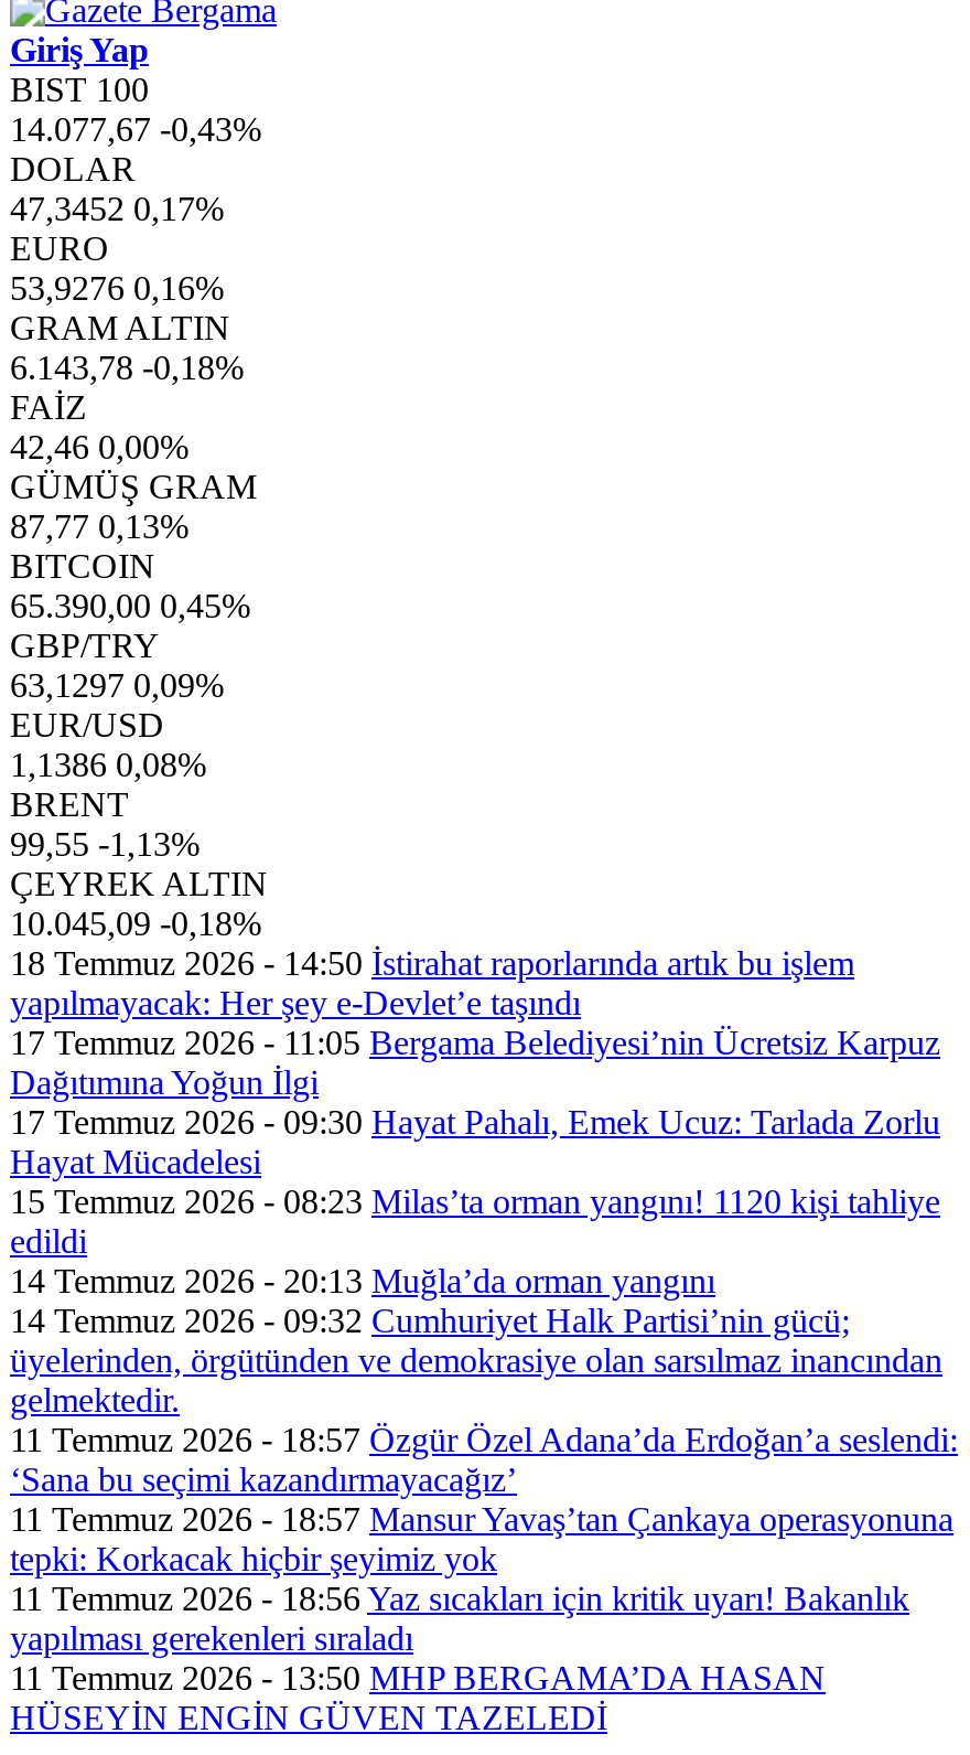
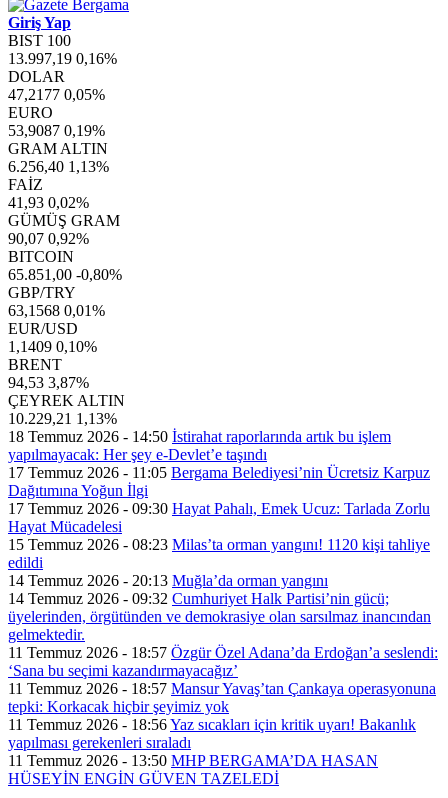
[10,110,261,148] 14.077,67 -0,43% -> [8,50,117,67] 13.997,19 0,16%
[10,190,224,227] 47,3452 0,17% -> [8,86,105,103] 47,2177 0,05%
[10,269,224,307] 53,9276 0,16% -> [8,122,105,139] 53,9087 0,19%
[10,349,244,386] 6.143,78 -0,18% -> [8,158,109,175] 6.256,40 1,13%
[10,428,188,465] 42,46 0,00% -> [8,194,89,211] 41,93 0,02%
[10,507,188,545] 87,77 0,13% -> [8,230,89,247] 90,07 0,92%
[10,587,250,624] 65.390,00 0,45% -> [8,266,122,283] 65.851,00 -0,80%
[10,666,224,704] 63,1297 0,09% -> [8,302,105,319] 63,1568 0,01%
[10,746,206,783] 1,1386 0,08% -> [8,338,97,355] 1,1409 0,10%
[10,825,200,863] 99,55 -1,13% -> [8,374,89,391] 94,53 3,87%
[10,905,261,942] 10.045,09 -0,18% -> [8,410,117,427] 10.229,21 1,13%

